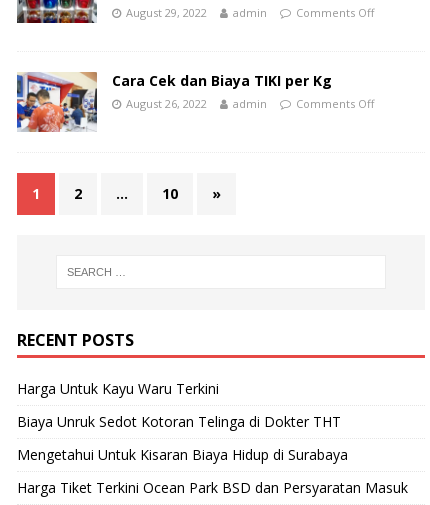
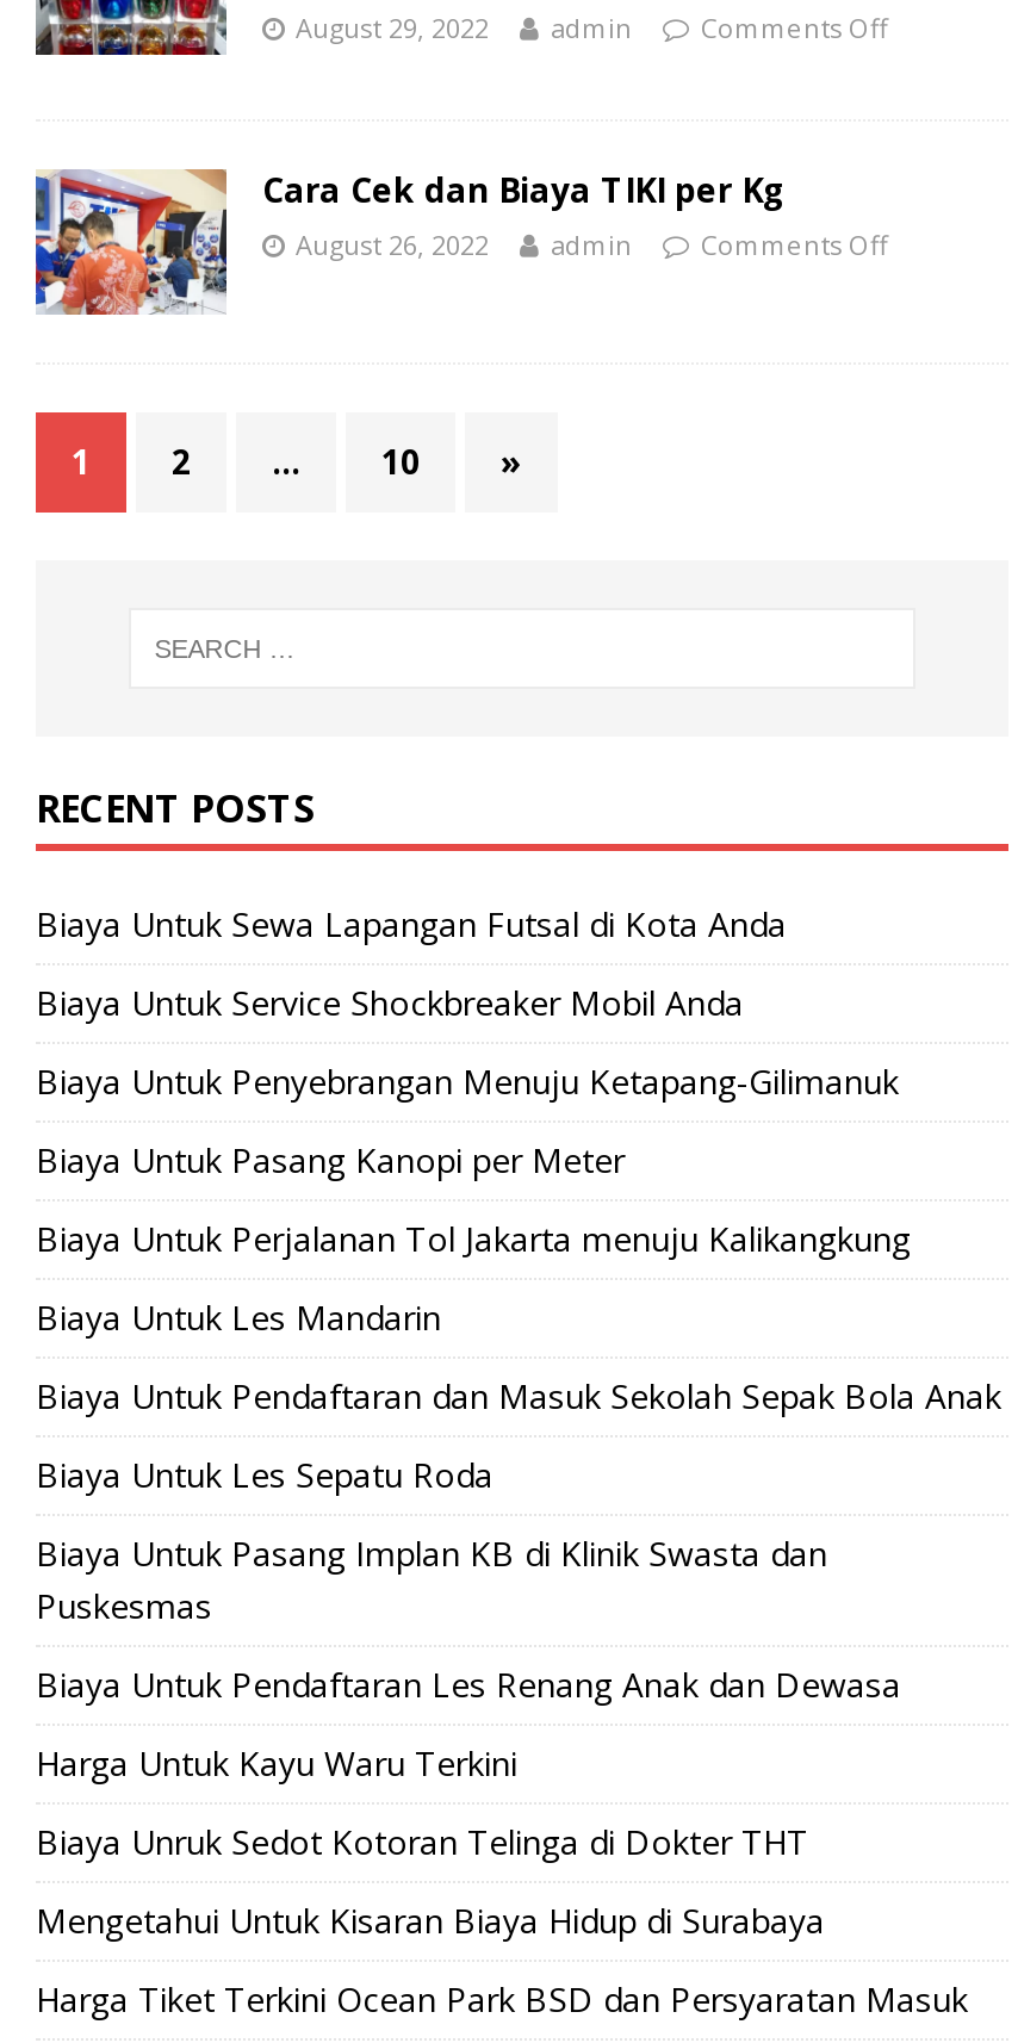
none -> [36,902,1001,1708] Biaya Untuk Sewa Lapangan Futsal di Kota Anda | Biaya Untuk Service Shockbreaker Mobil Anda | Biaya Untuk Penyebrangan Menuju Ketapang-Gilimanuk | Biaya Untuk Pasang Kanopi per Meter | Biaya Untuk Perjalanan Tol Jakarta menuju Kalikangkung | Biaya Untuk Les Mandarin | Biaya Untuk Pendaftaran dan Masuk Sekolah Sepak Bola Anak | Biaya Untuk Les Sepatu Roda | Biaya Untuk Pasang Implan KB di Klinik Swasta dan | Puskesmas | Biaya Untuk Pendaftaran Les Renang Anak dan Dewasa

